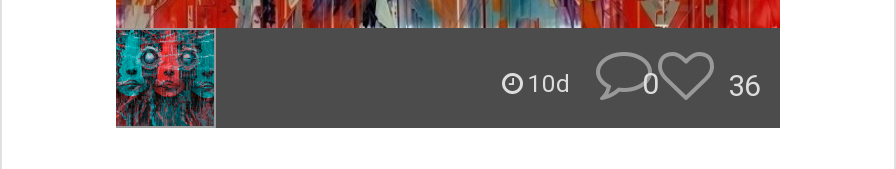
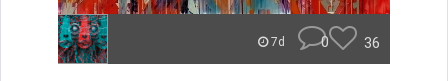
[522,70,576,98] 10d -> [268,35,288,49] 7d

